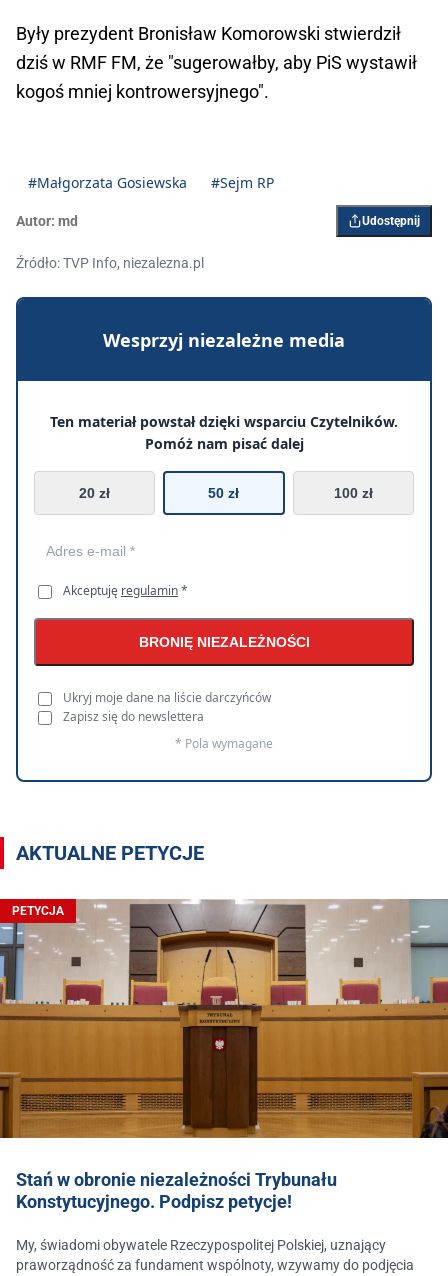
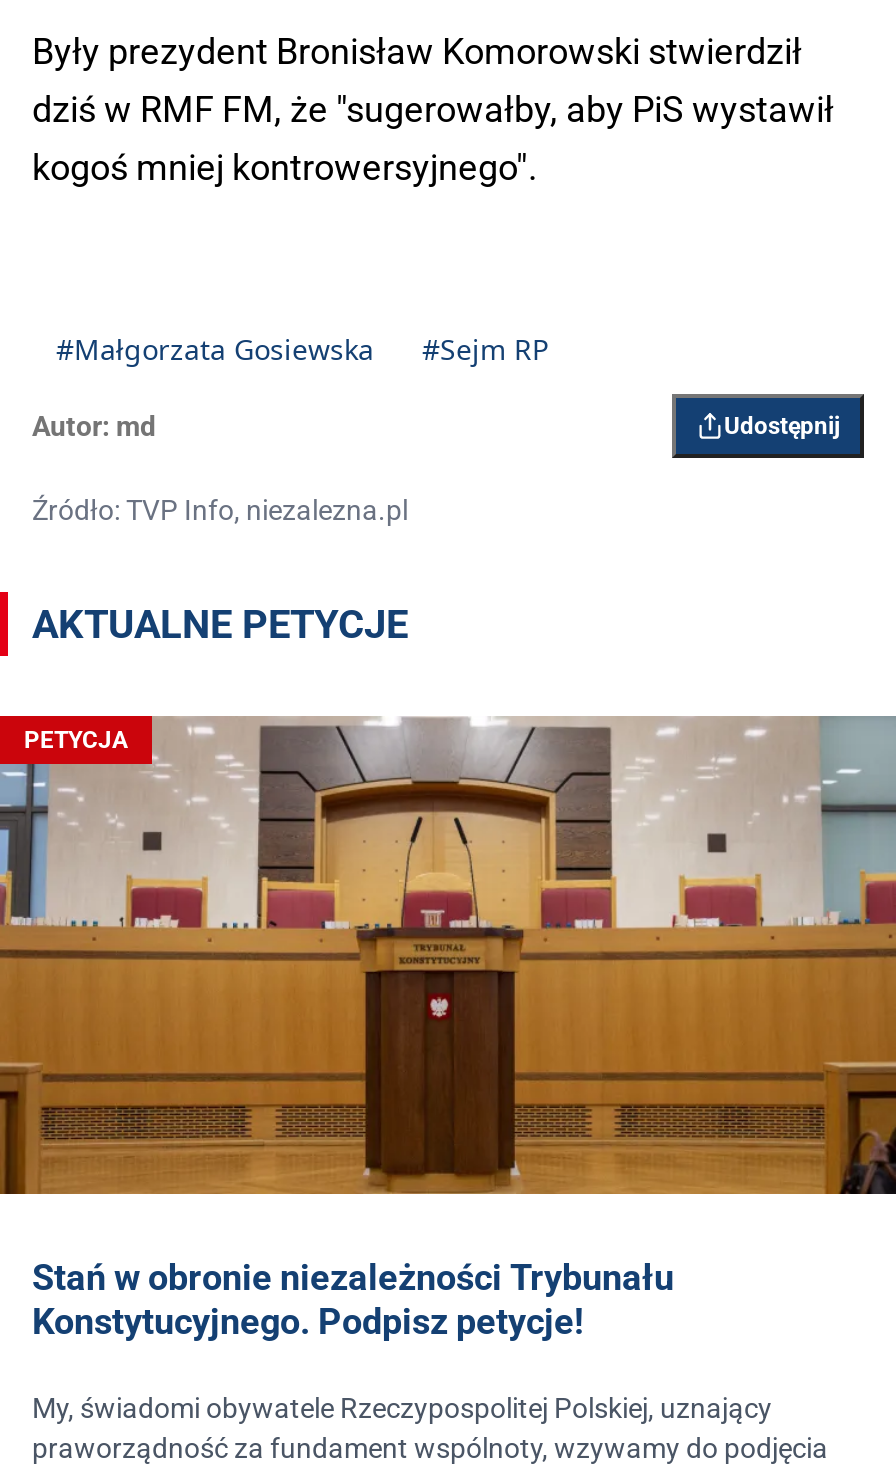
[15,296,433,783] [image] | Wesprzyj niezależne media | Ten materiał powstał dzięki wsparciu Czytelników. | Pomóż nam pisać dalej | 20 zł | 50 zł | 100 zł -> none
[63,582,309,752] Akceptuję regulamin * | BRONIĘ NIEZALEŻNOŚCI | Ukryj moje dane na liście darczyńców | Zapisz się do newslettera | * Pola wymagane -> none

